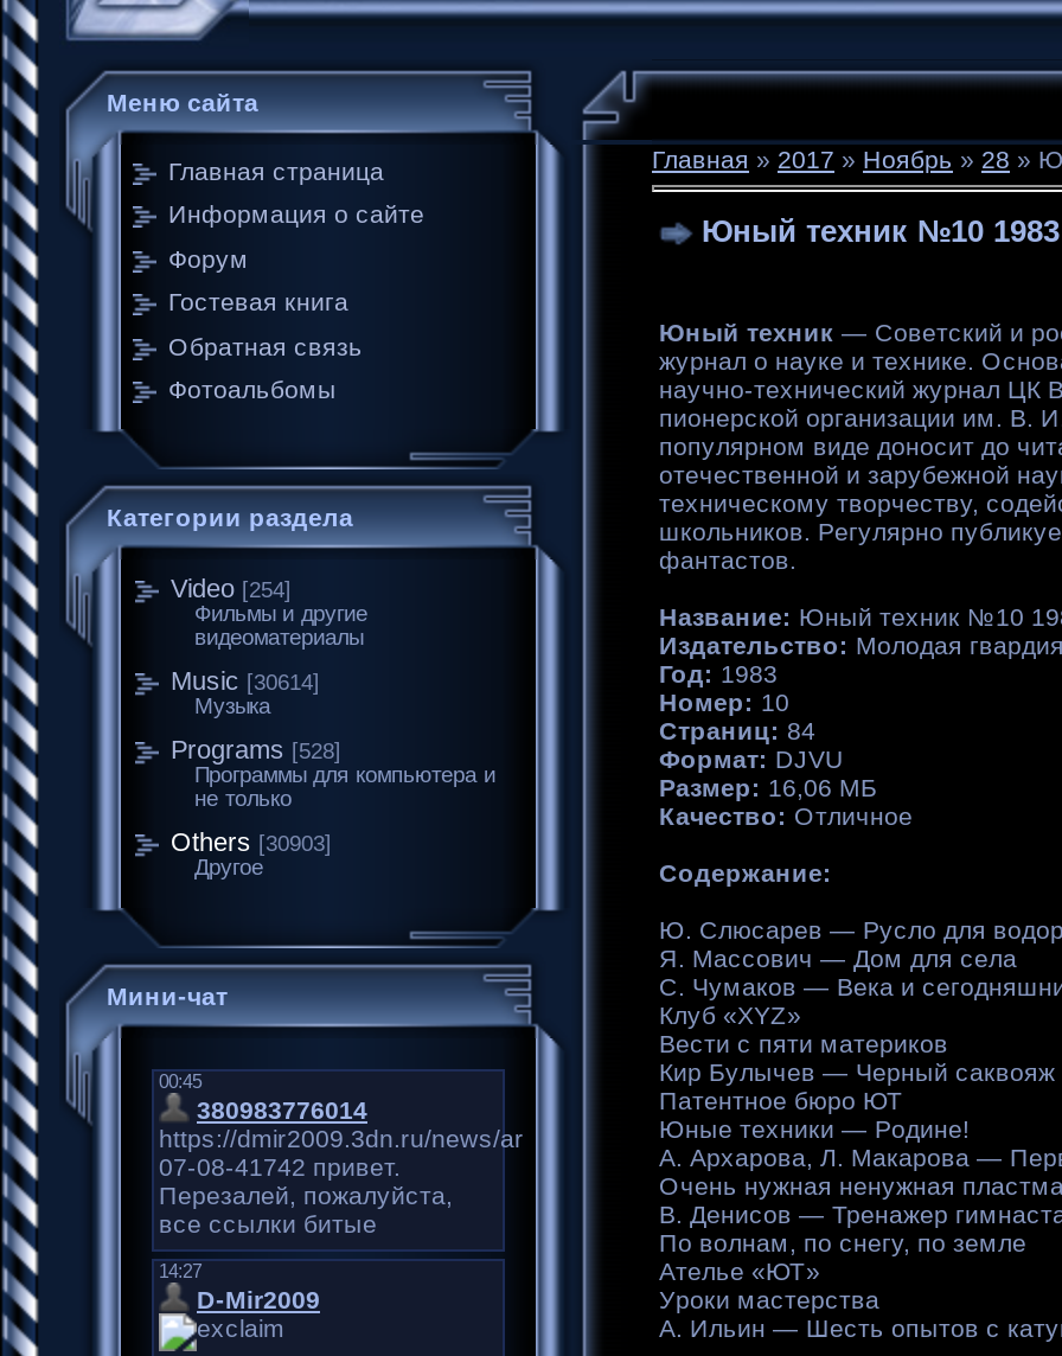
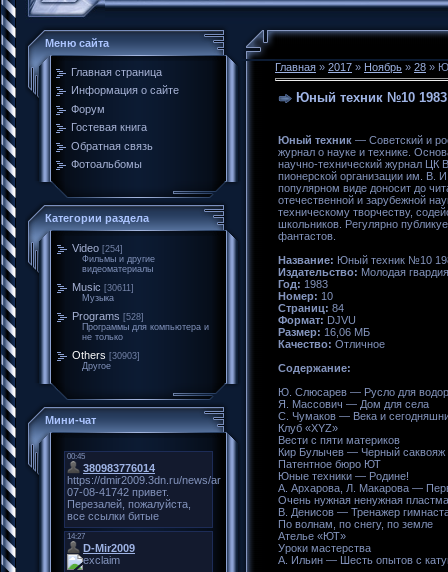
[171,666,320,695] Music [30614] -> [72,281,134,293] Music [30611]

